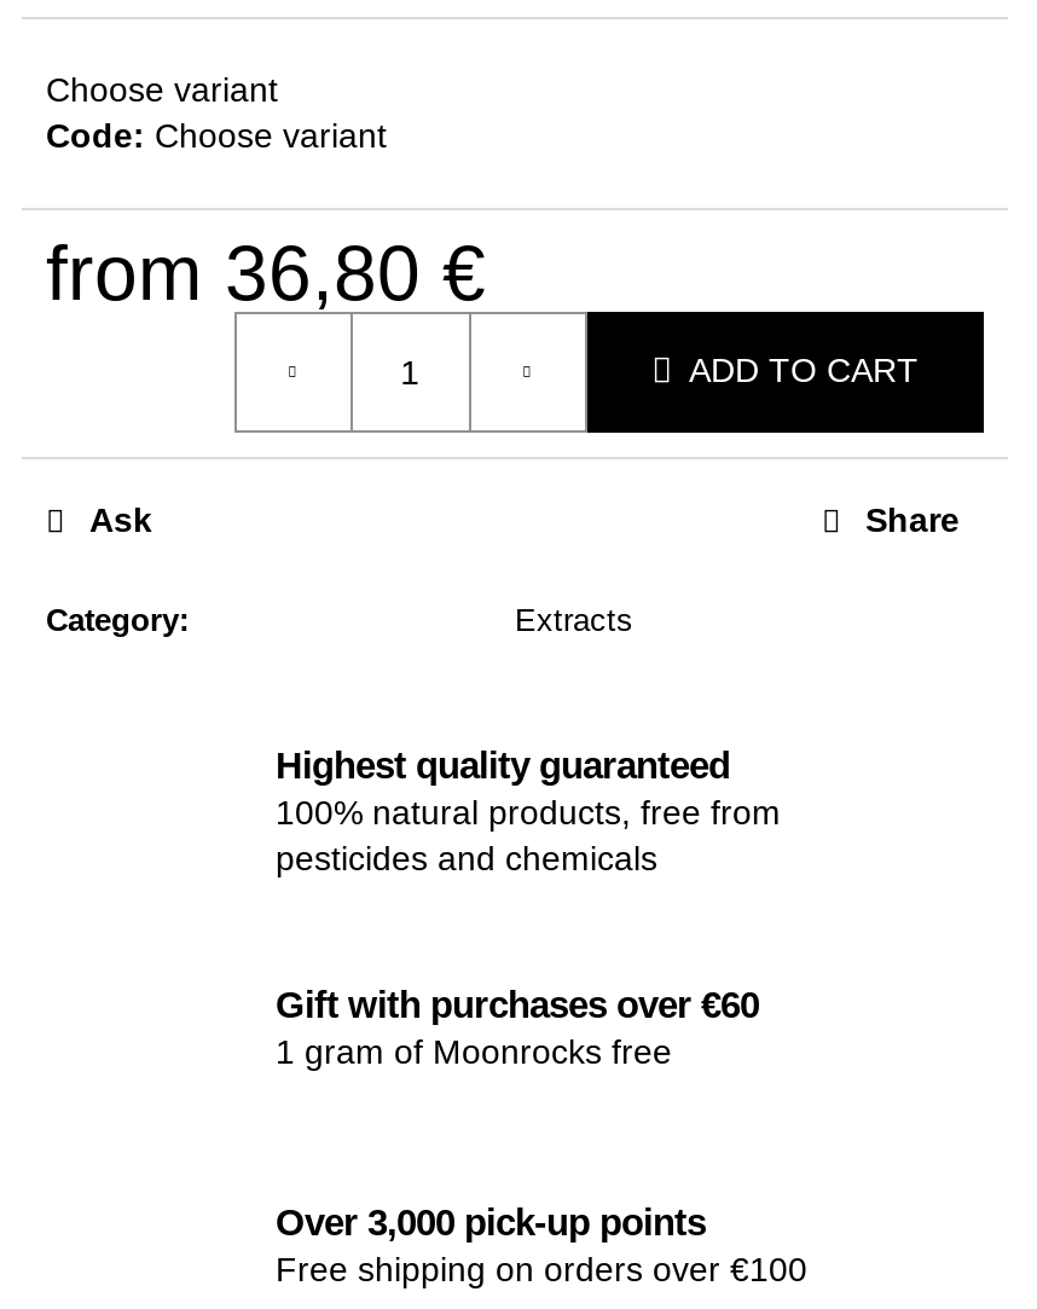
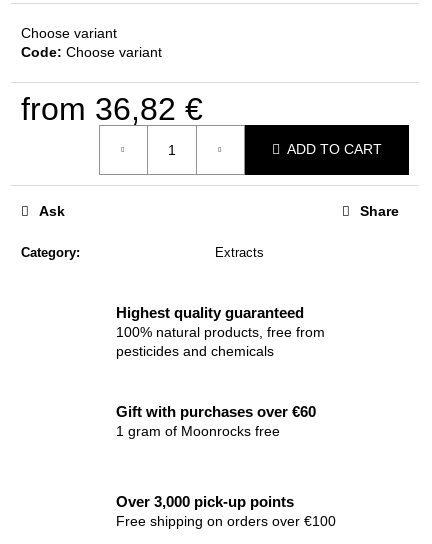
[46,228,486,315] from 36,80 € -> [21,90,203,126] from 36,82 €

